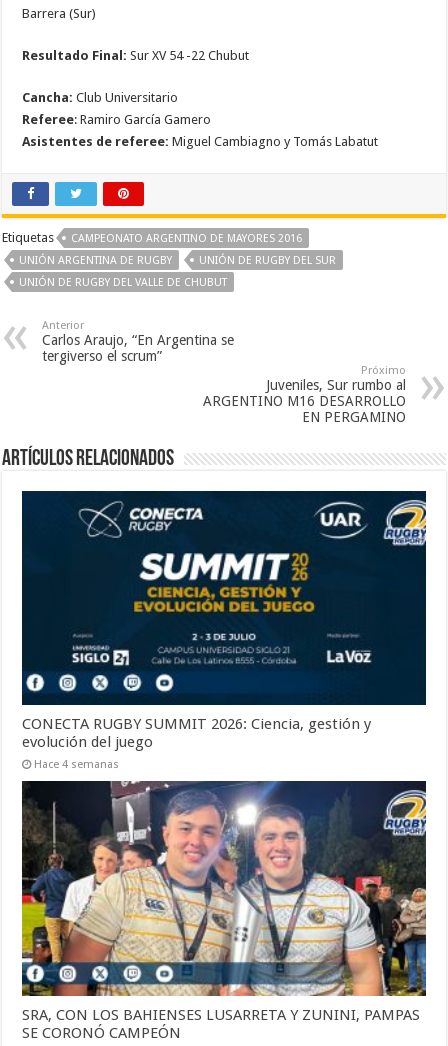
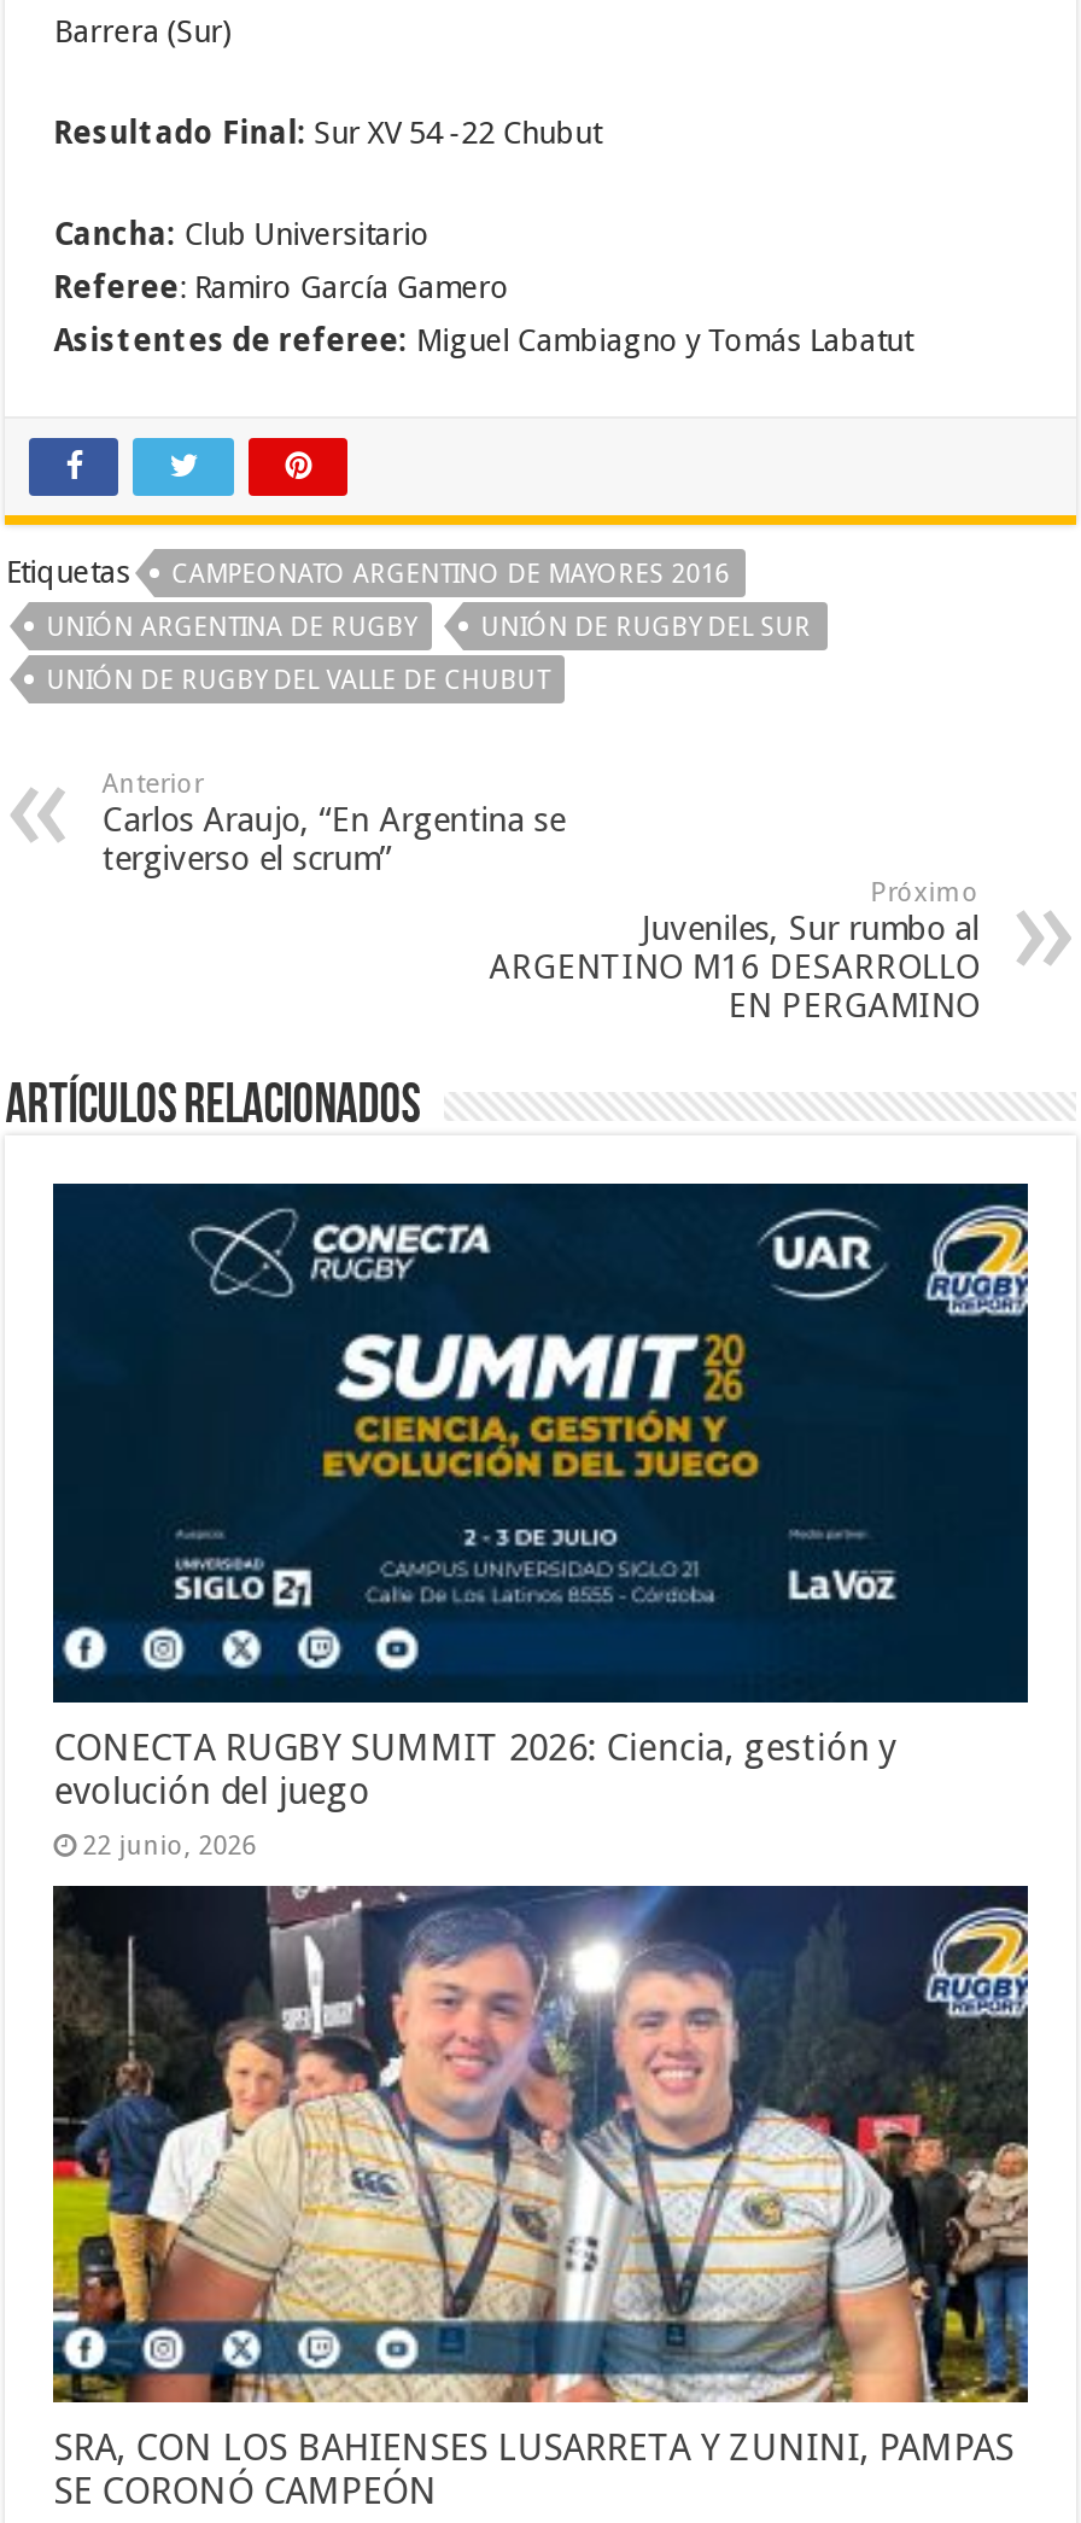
[34,758,119,771] Hace 4 semanas -> [83,1829,256,1861] 22 junio, 2026

